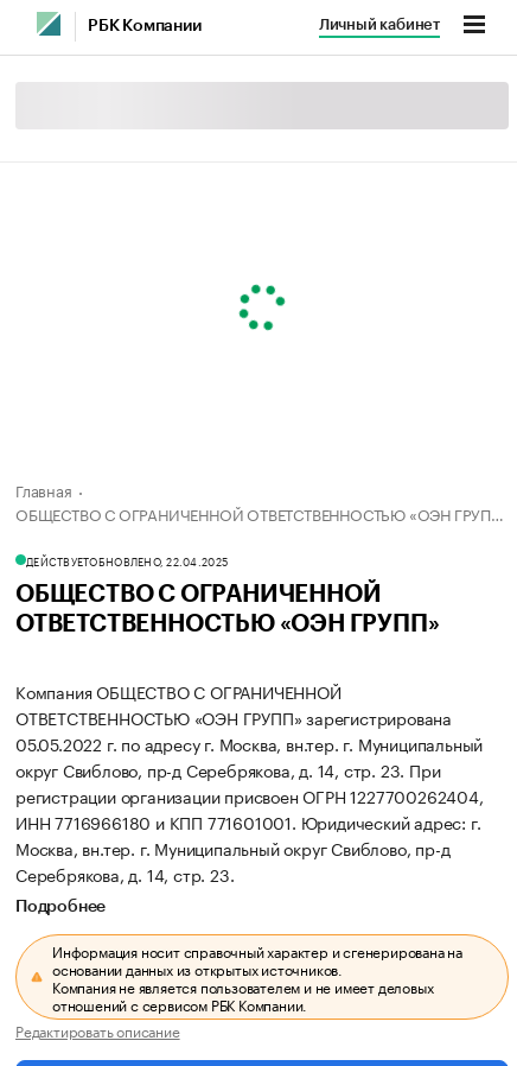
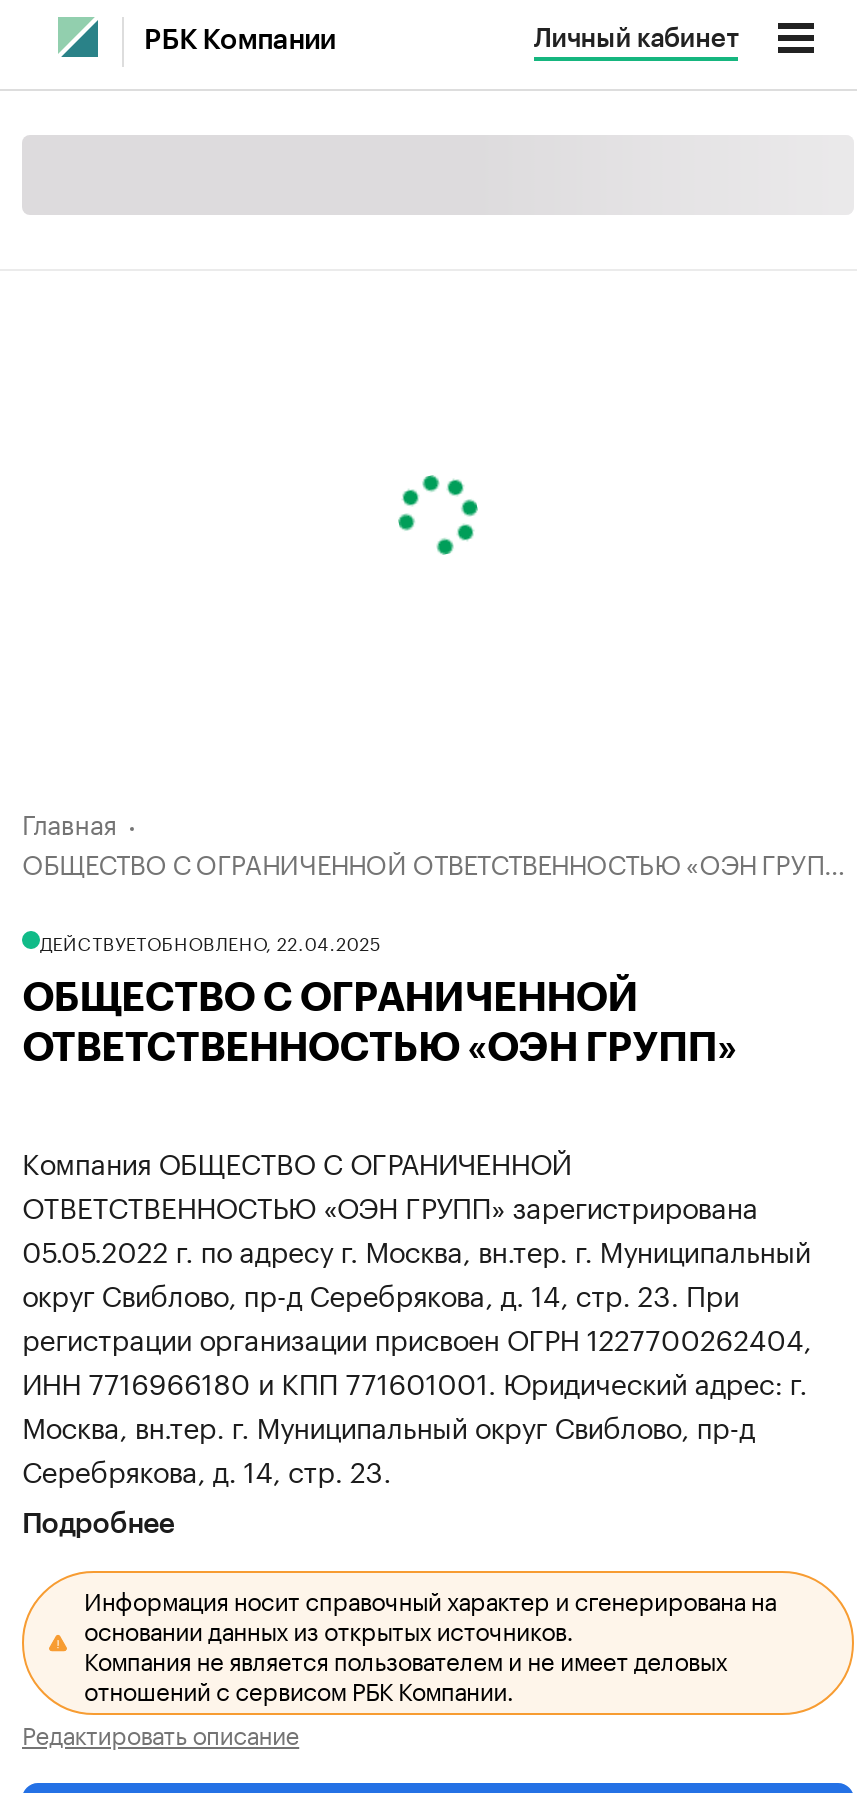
[242,287,283,331] [image] -> [402,479,476,551] [image]

